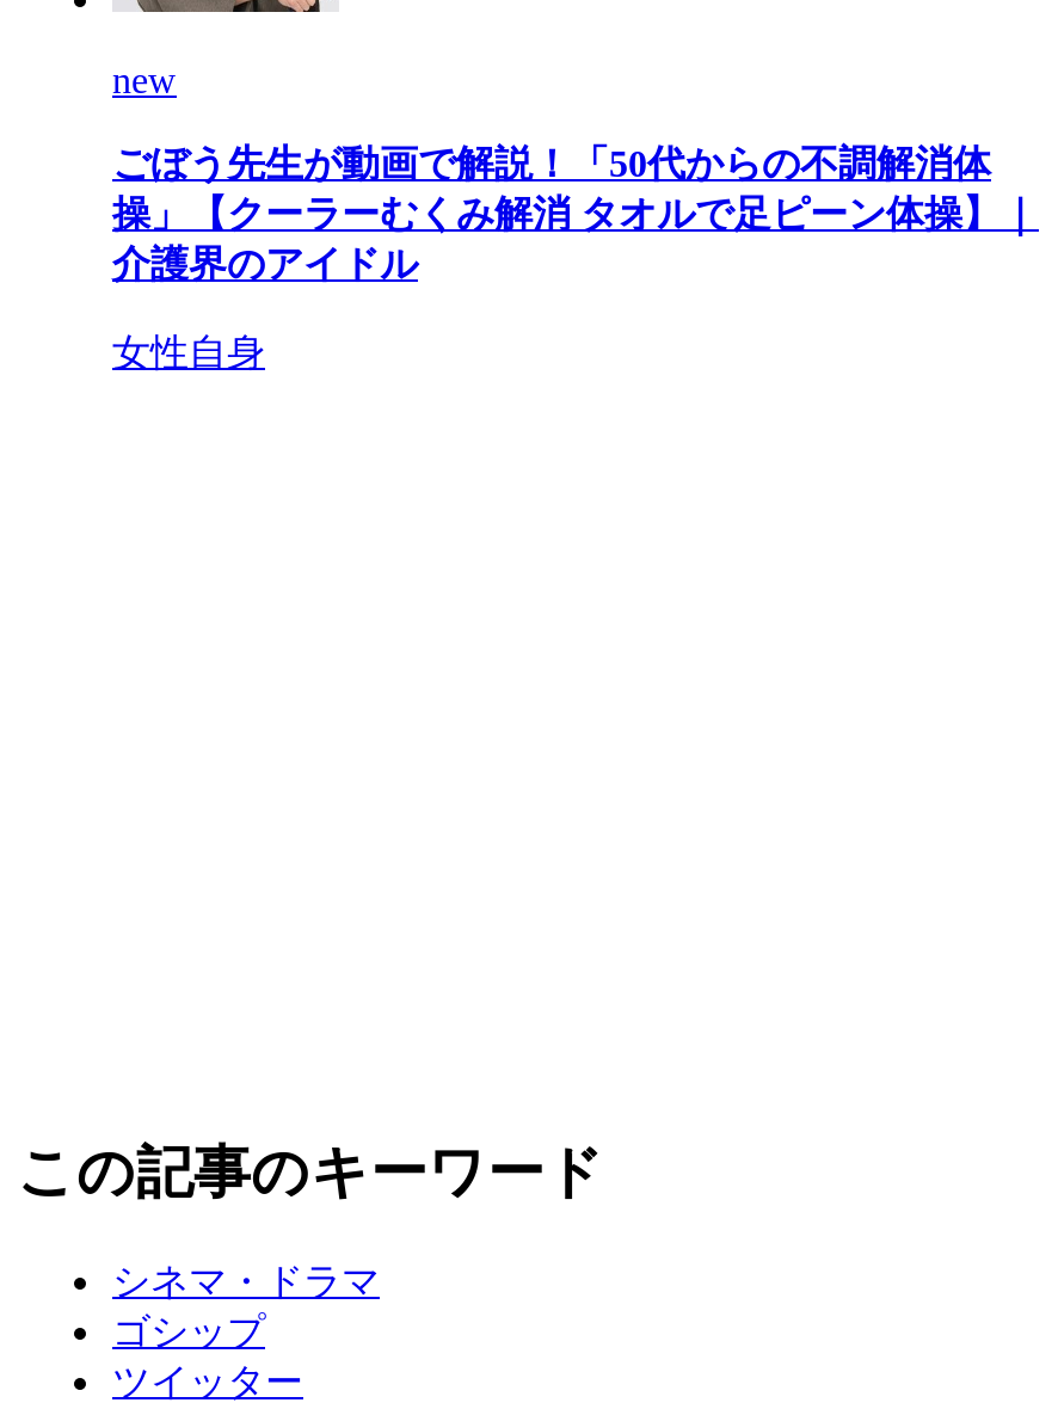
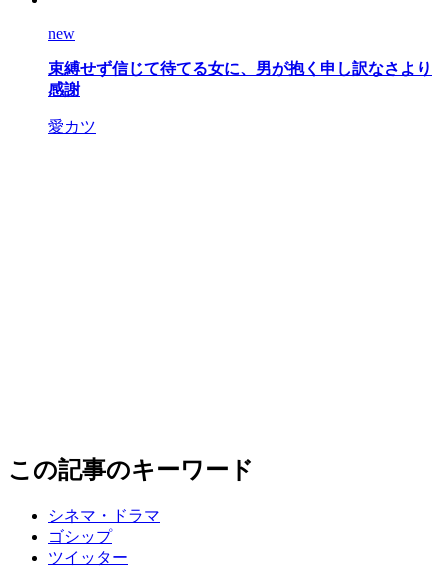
[112,143,1039,284] ごぼう先生が動画で解説！「50代からの不調解消体 | 操」【クーラーむくみ解消 タオルで足ピーン体操】｜ | 介護界のアイドル -> [48,60,432,98] 束縛せず信じて待てる女に、男が抱く申し訳なさより | 感謝
[112,331,265,372] 女性自身 -> [48,118,96,135] 愛カツ

